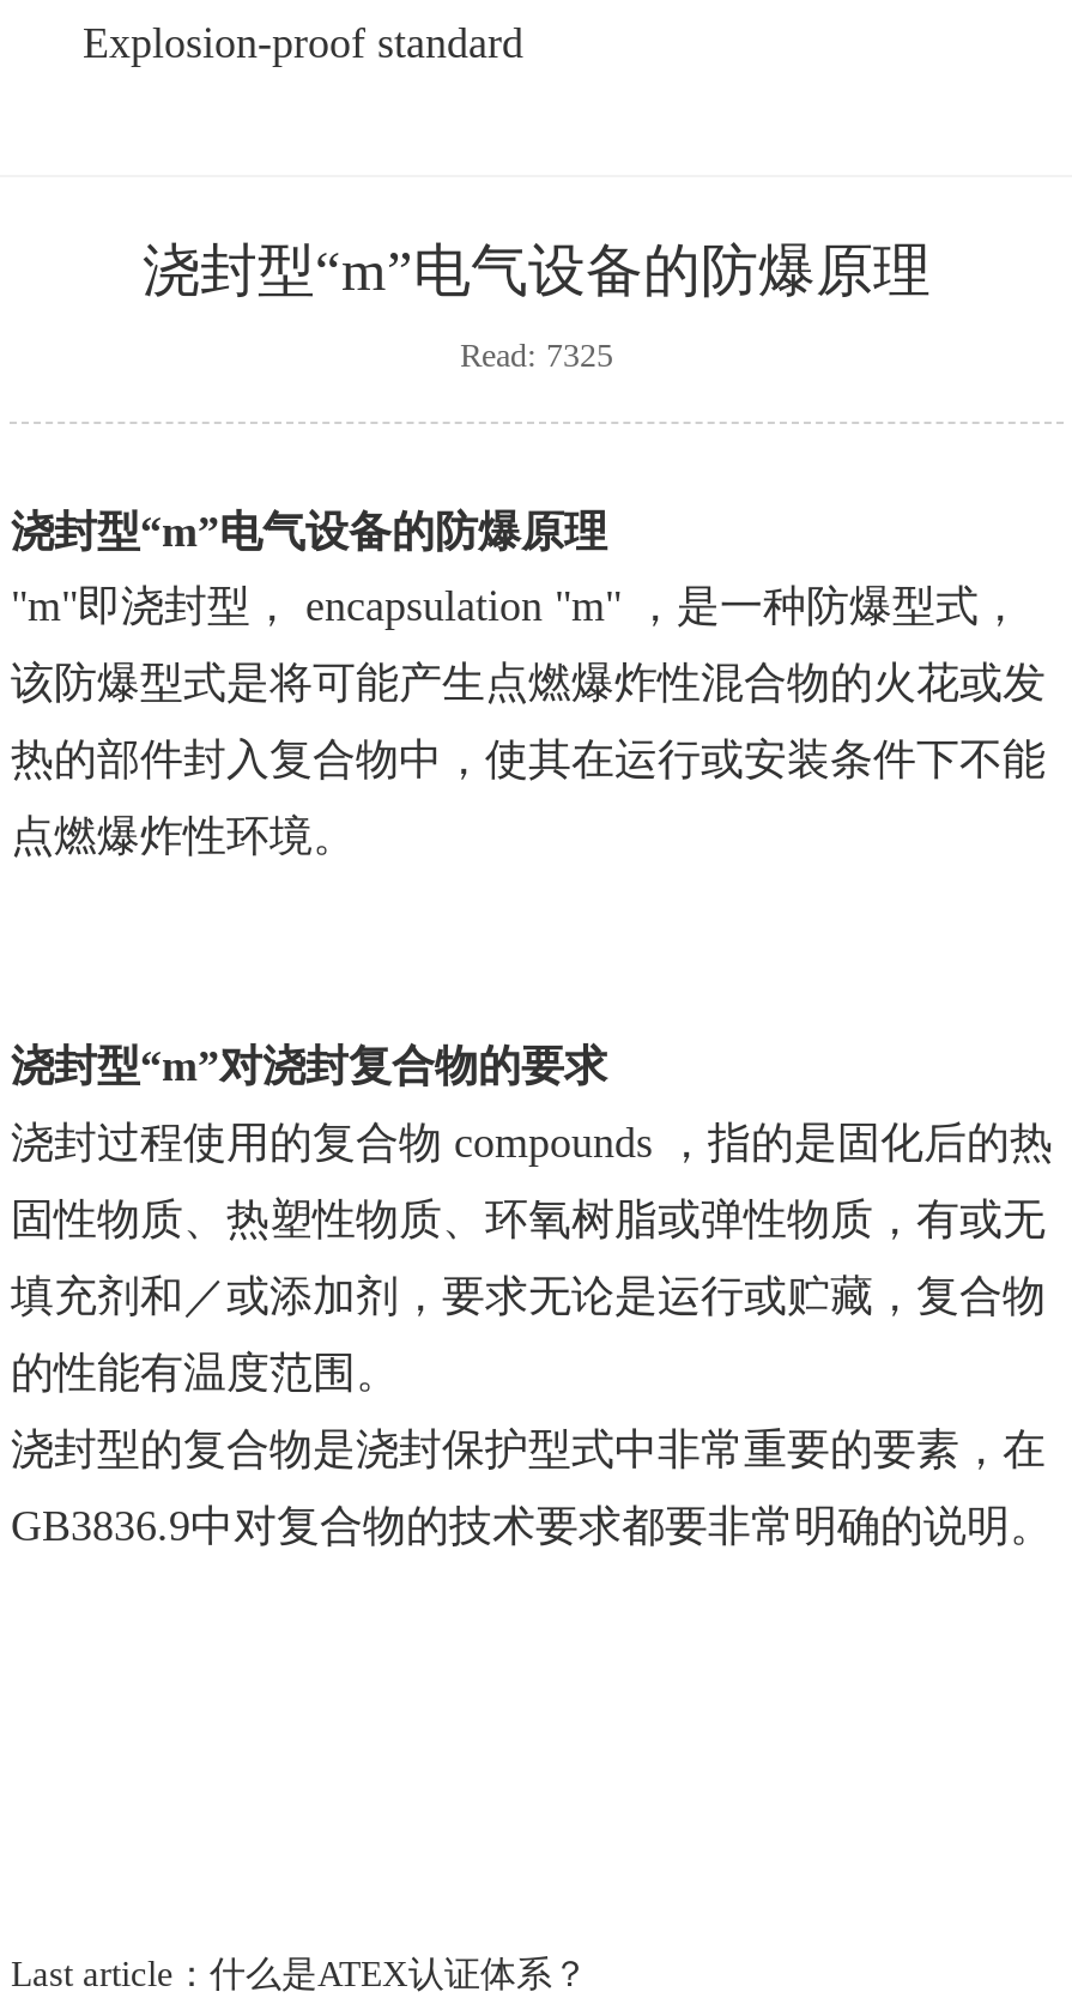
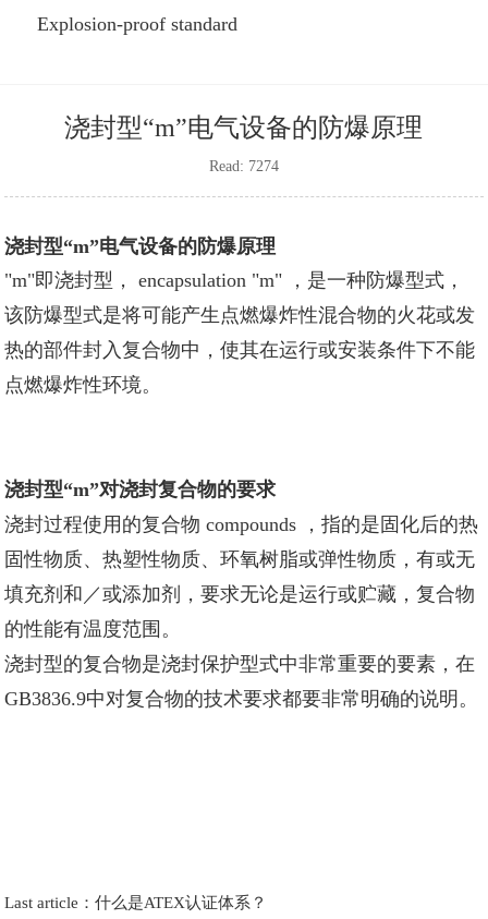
[460,339,613,375] Read: 7325 -> [209,159,279,175] Read: 7274

